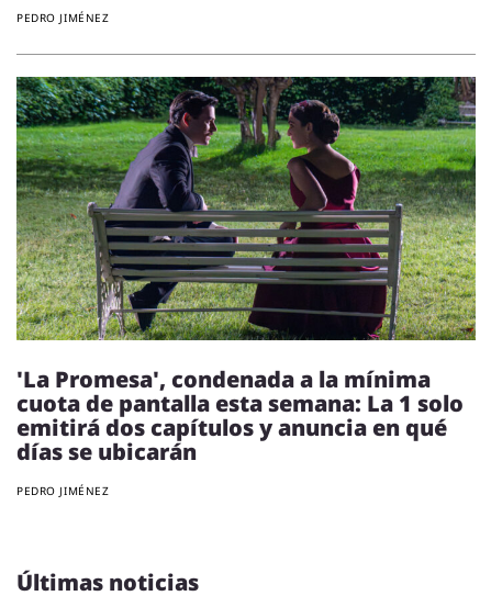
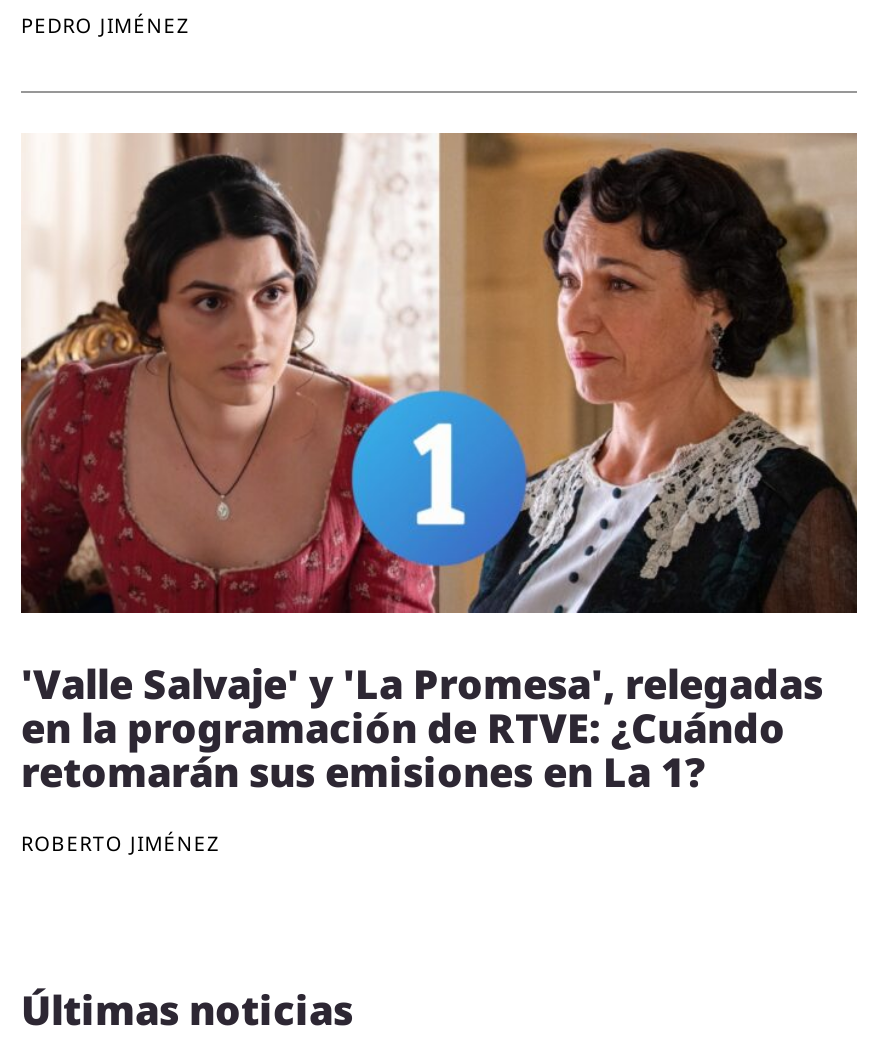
[15,76,477,466] [image] | 'La Promesa', condenada a la mínima | cuota de pantalla esta semana: La 1 solo | emitirá dos capítulos y anuncia en qué | días se ubicarán -> [19,131,859,798] [image] | 'Valle Salvaje' y 'La Promesa', relegadas | en la programación de RTVE: ¿Cuándo | retomarán sus emisiones en La 1?
[16,483,109,498] PEDRO JIMÉNEZ -> [21,828,220,856] ROBERTO JIMÉNEZ

